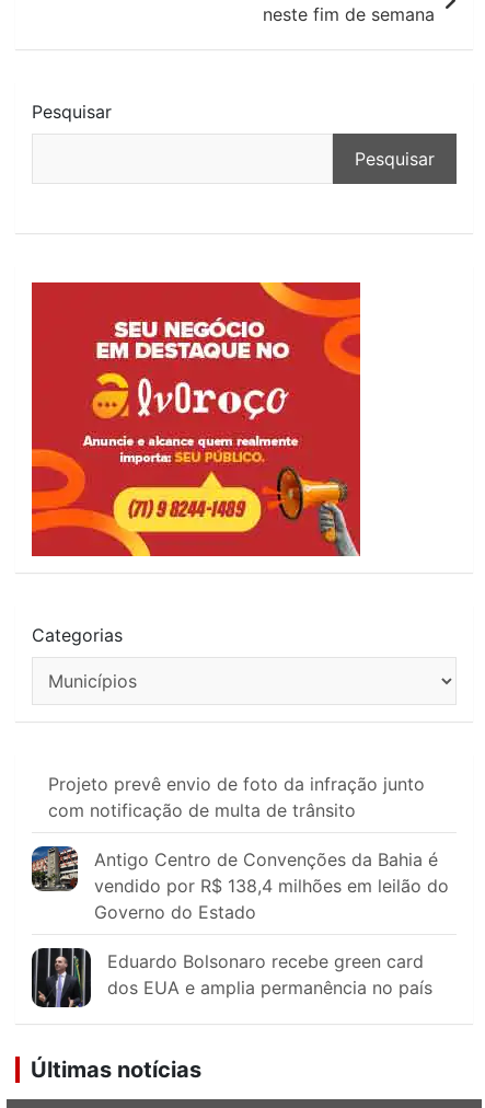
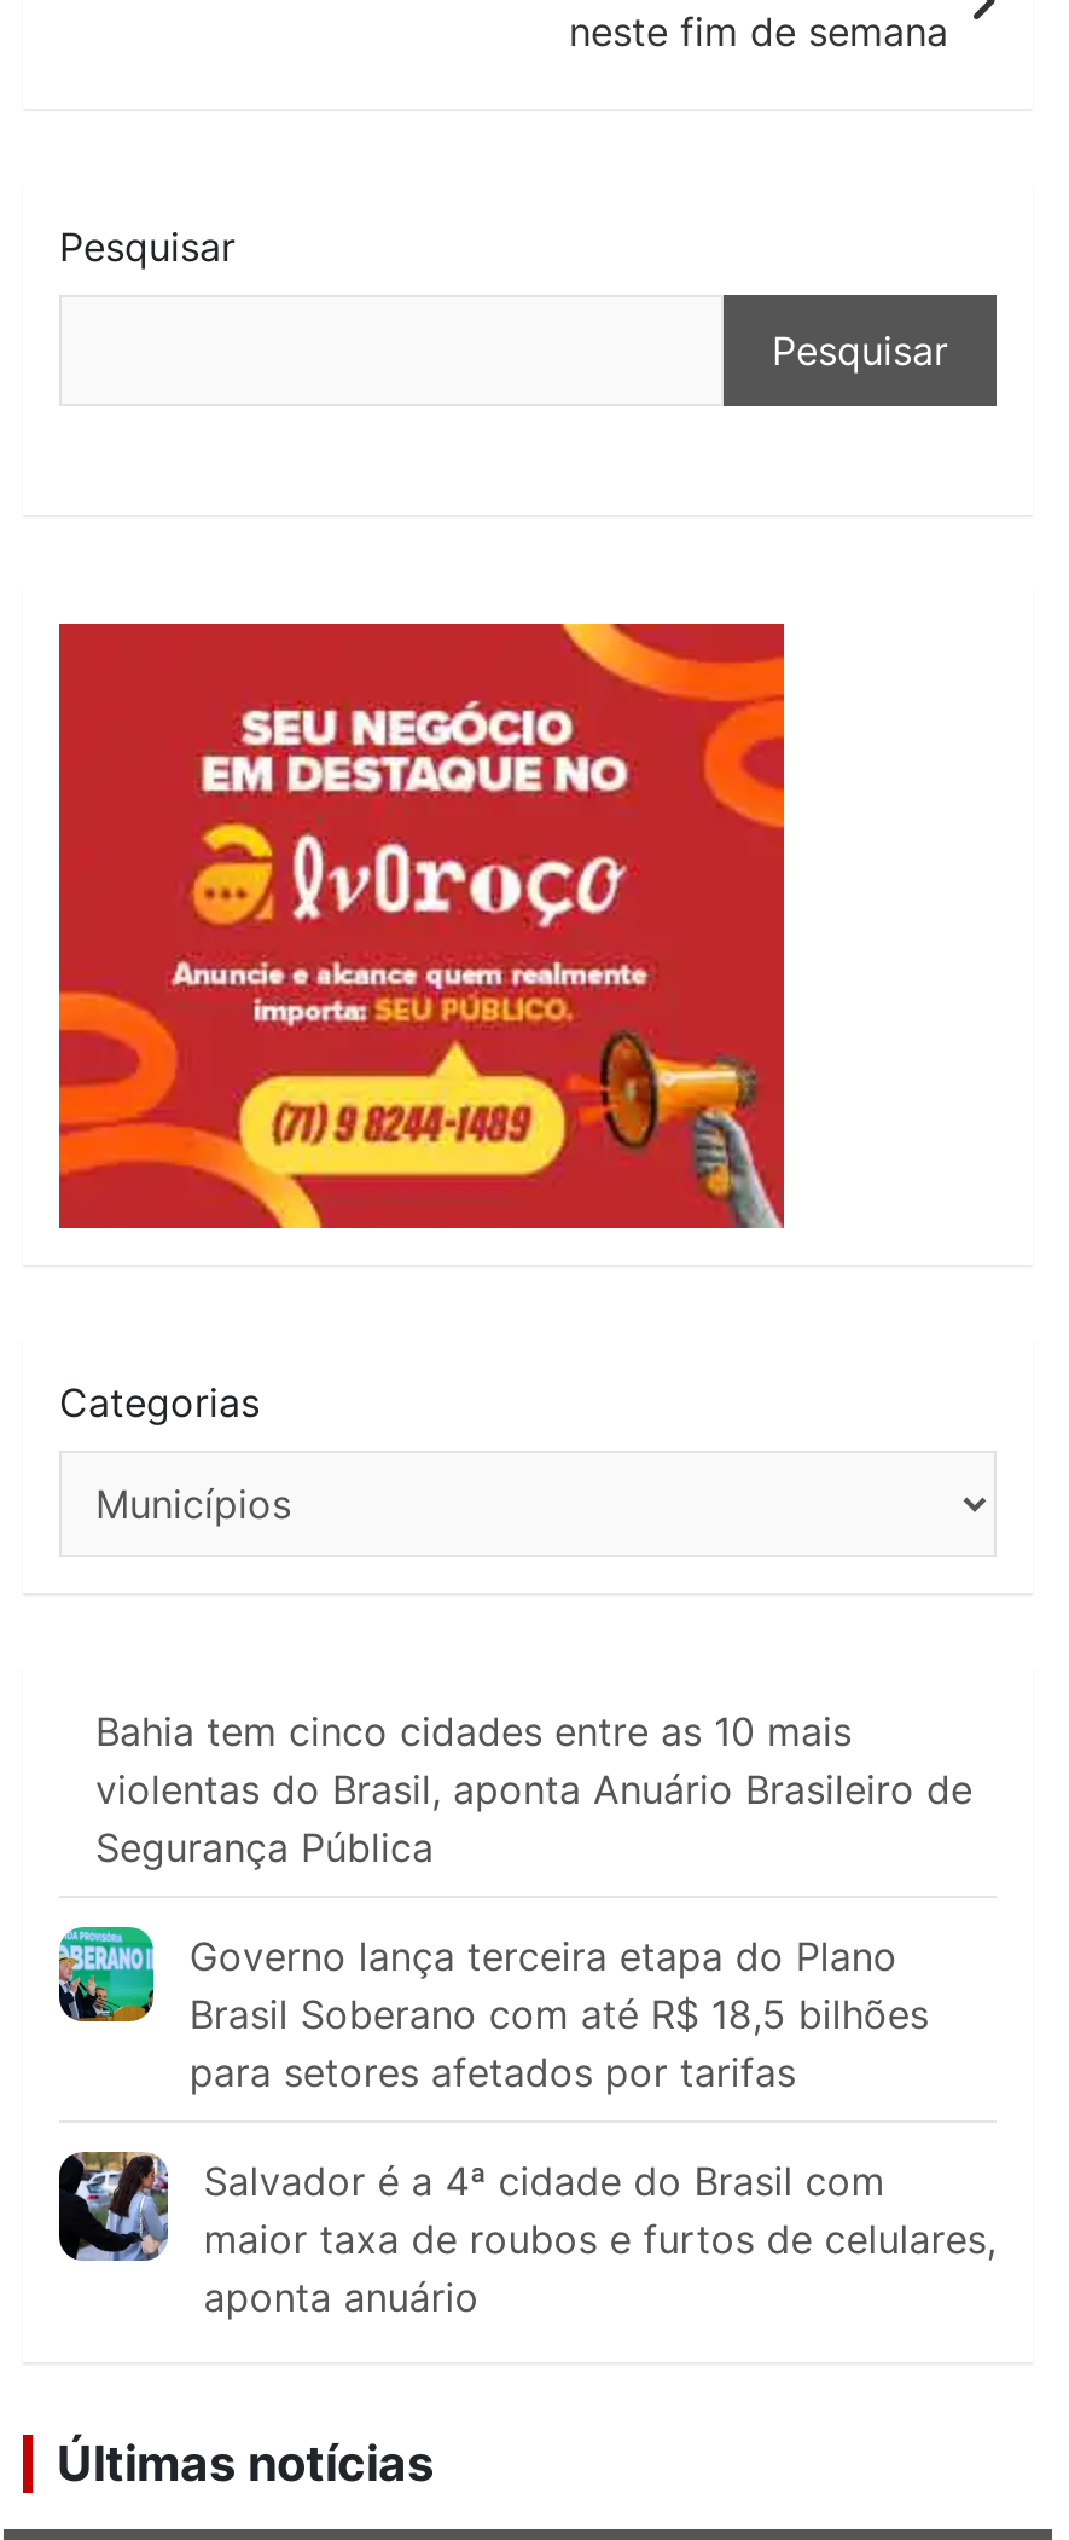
[48,773,425,821] Projeto prevê envio de foto da infração junto | com notificação de multa de trânsito -> [95,1707,972,1871] Bahia tem cinco cidades entre as 10 mais | violentas do Brasil, aponta Anuário Brasileiro de | Segurança Pública
[31,848,448,923] [image] | Antigo Centro de Convenções da Bahia é | vendido por R$ 138,4 milhões em leilão do | Governo do Estado -> [57,1931,929,2096] [image] | Governo lança terceira etapa do Plano | Brasil Soberano com até R$ 18,5 bilhões | para setores afetados por tarifas
[31,947,432,1008] [image] | Eduardo Bolsonaro recebe green card | dos EUA e amplia permanência no país -> [59,2150,996,2321] [image] | Salvador é a 4ª cidade do Brasil com | maior taxa de roubos e furtos de celulares, | aponta anuário

